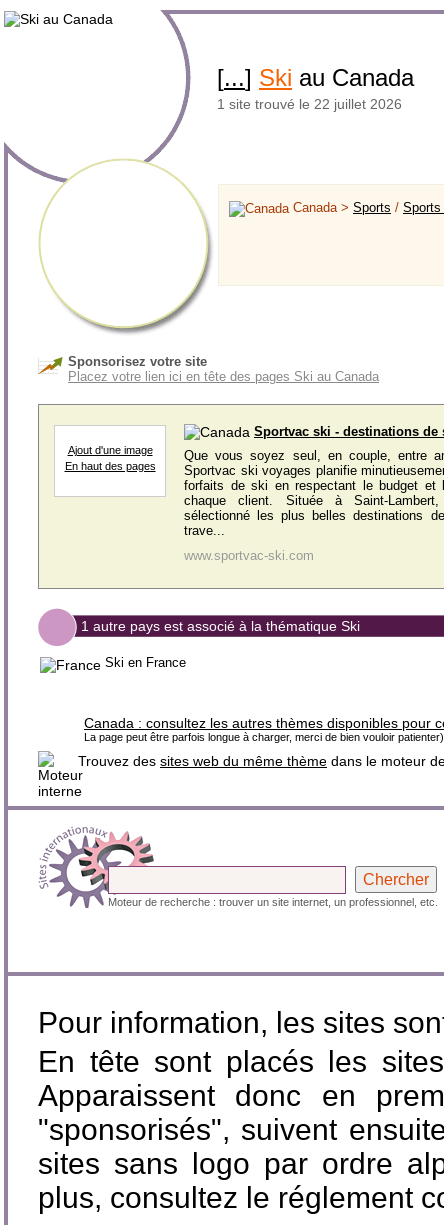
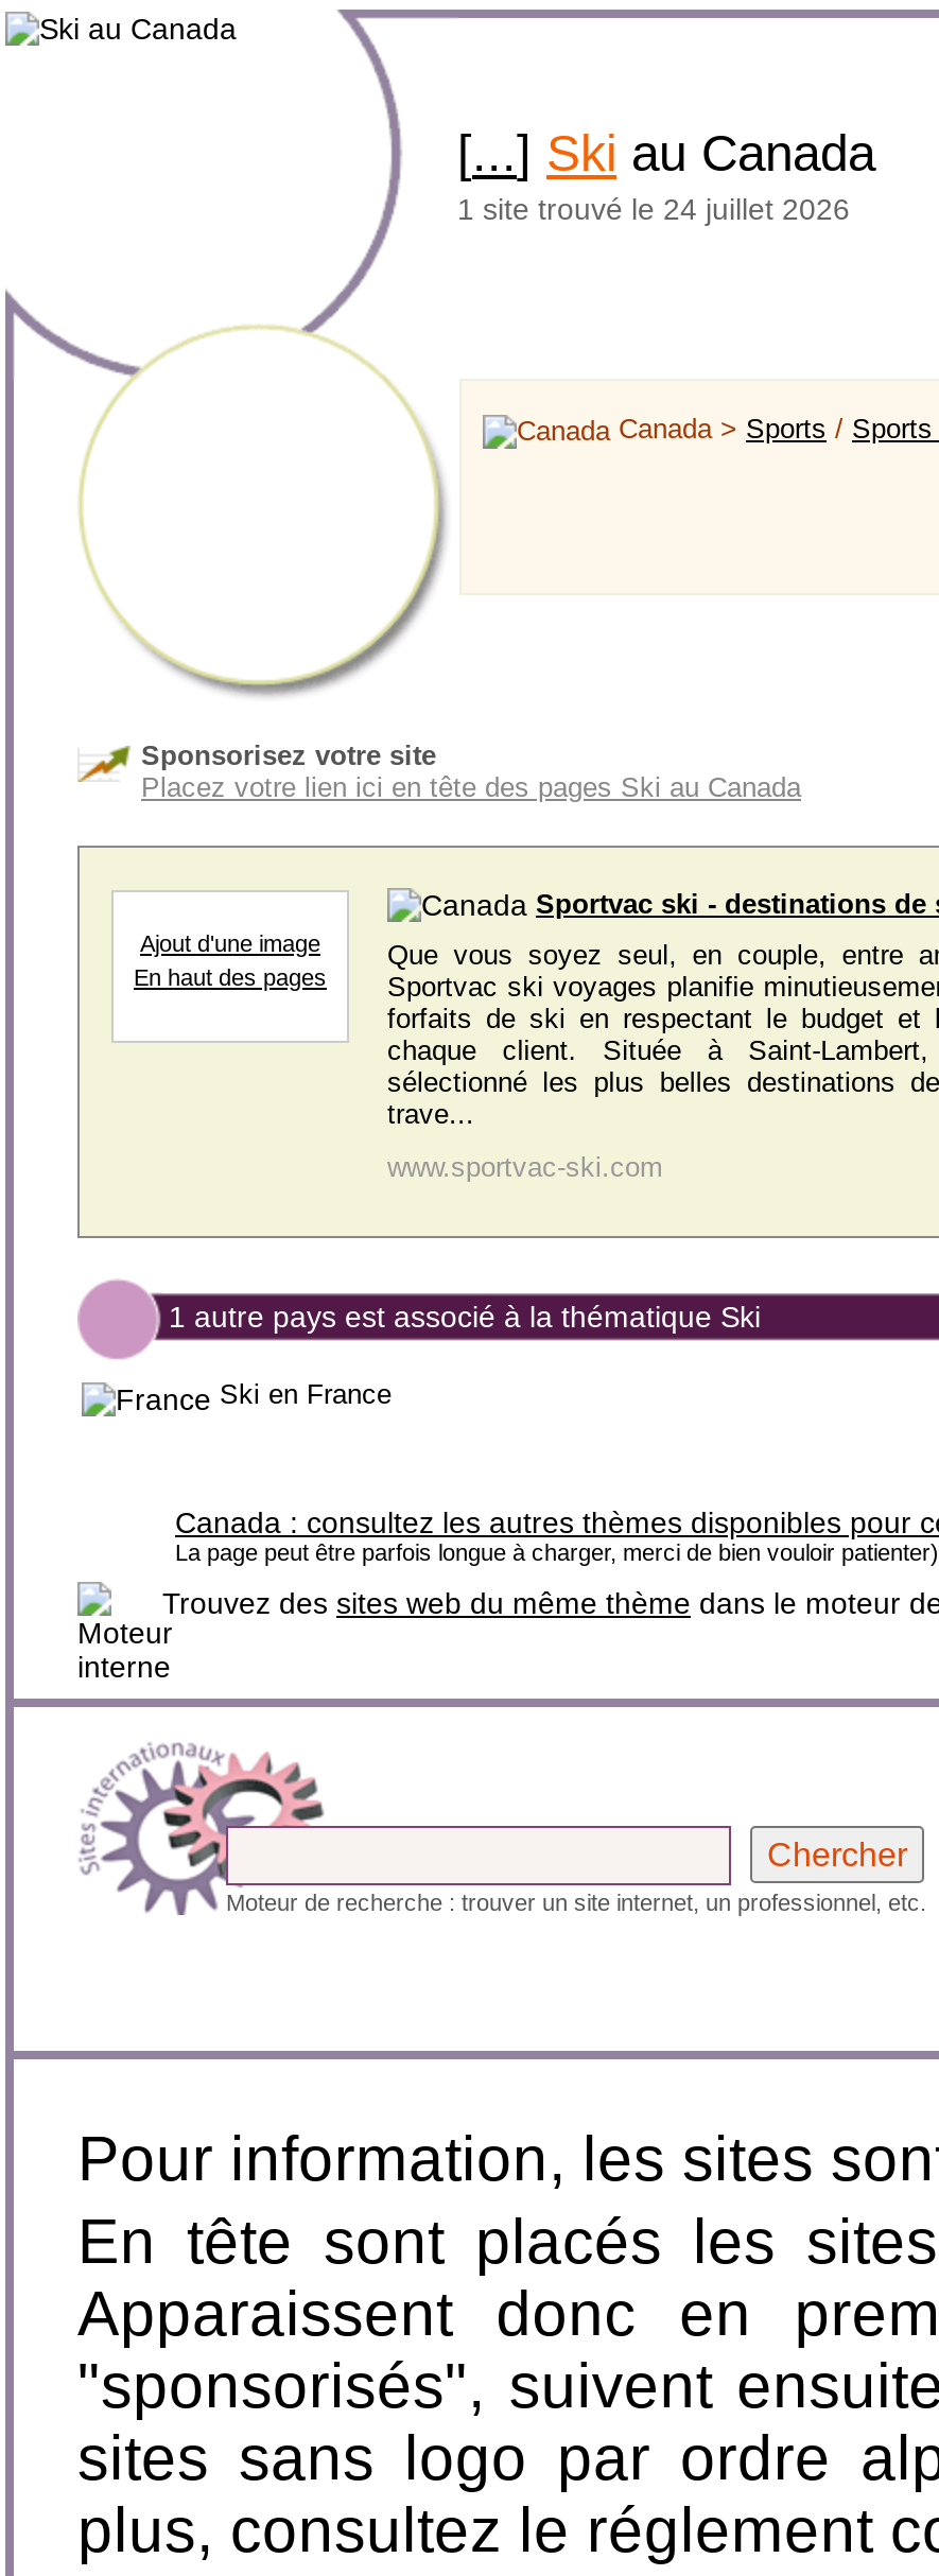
[217,96,402,112] 1 site trouvé le 22 juillet 2026 -> [457,192,850,226] 1 site trouvé le 24 juillet 2026

